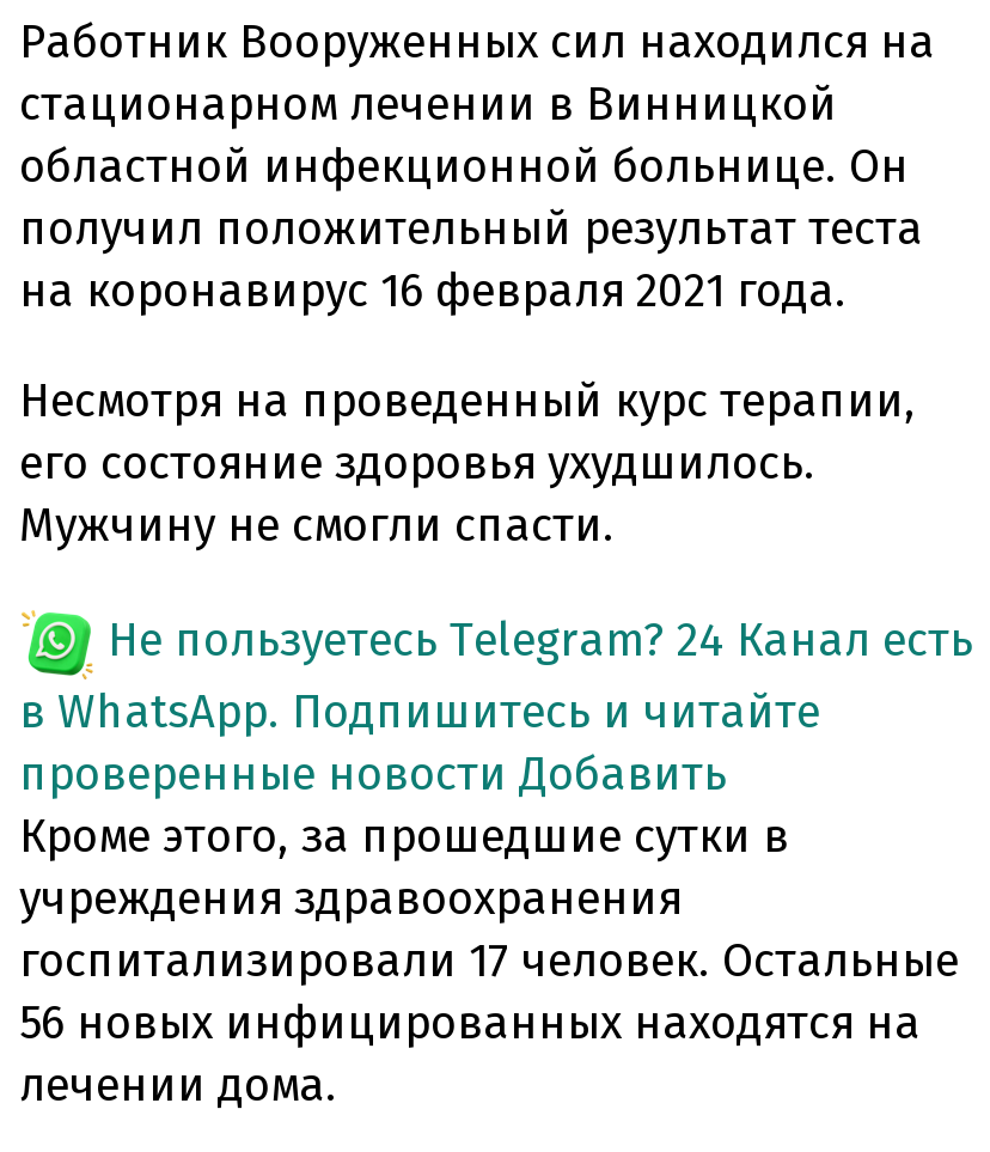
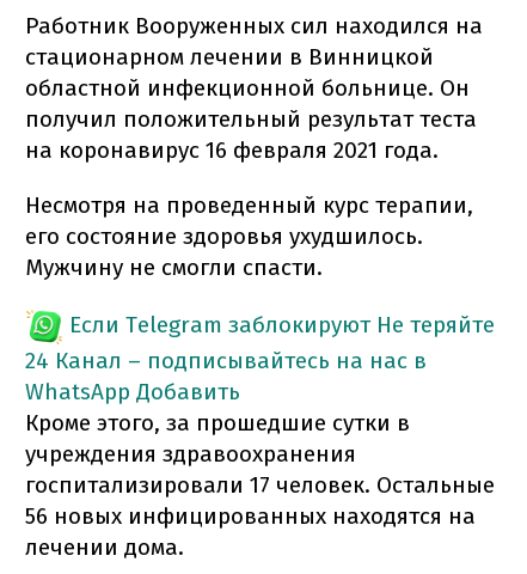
[19,612,973,801] Не пользуетесь Telegram? 24 Канал есть | в WhatsApp. Подпишитесь и читайте | проверенные новости Добавить -> [25,310,495,405] Если Telegram заблокируют Не теряйте | 24 Канал – подписывайтесь на нас в | WhatsApp Добавить

